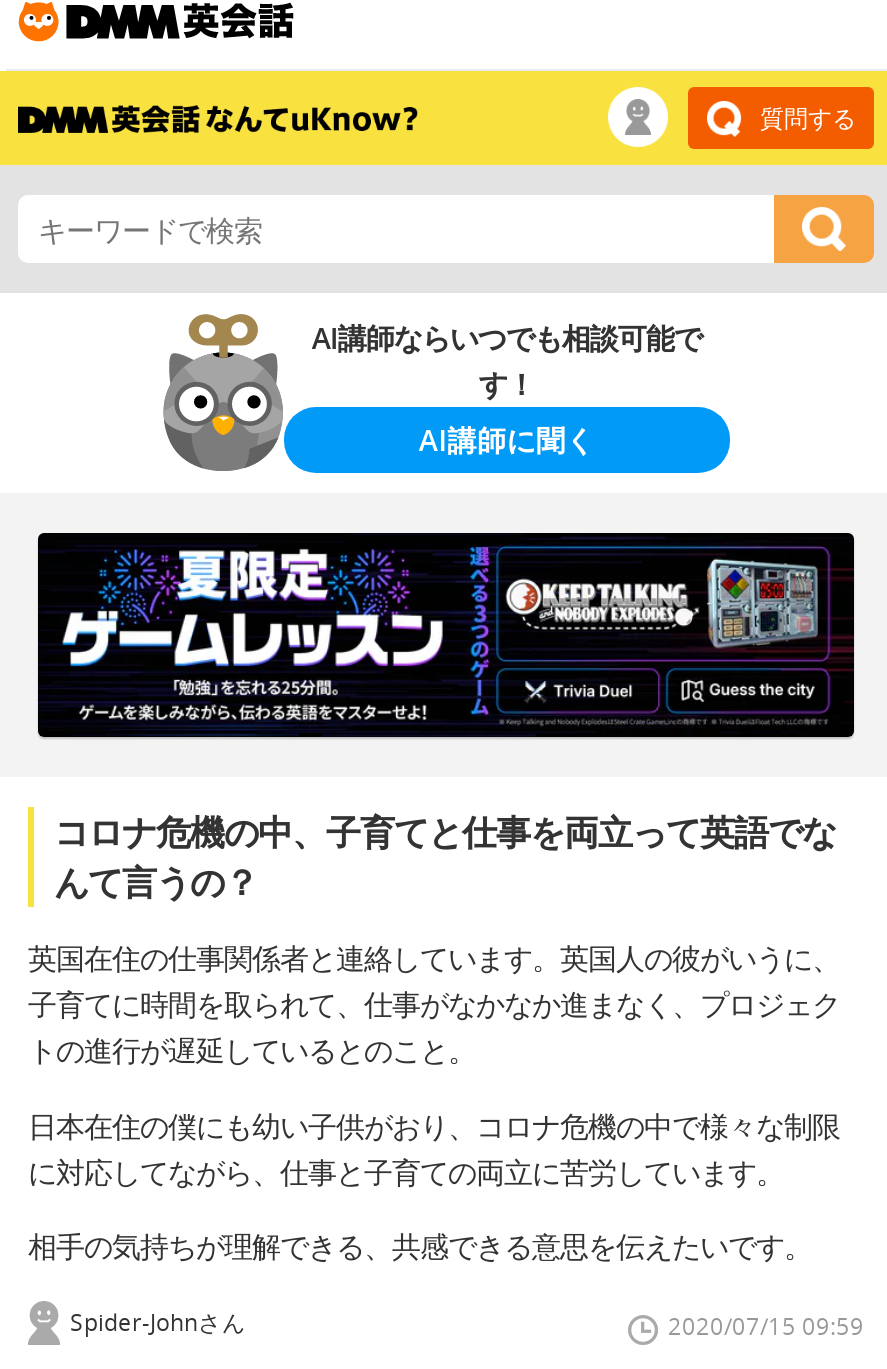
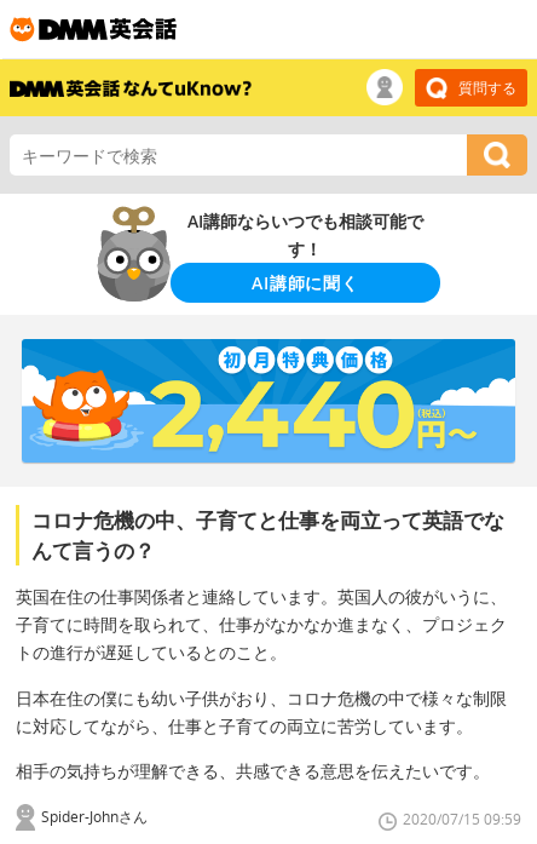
[36,531,856,739] [image] -> [21,338,516,464] [image]

